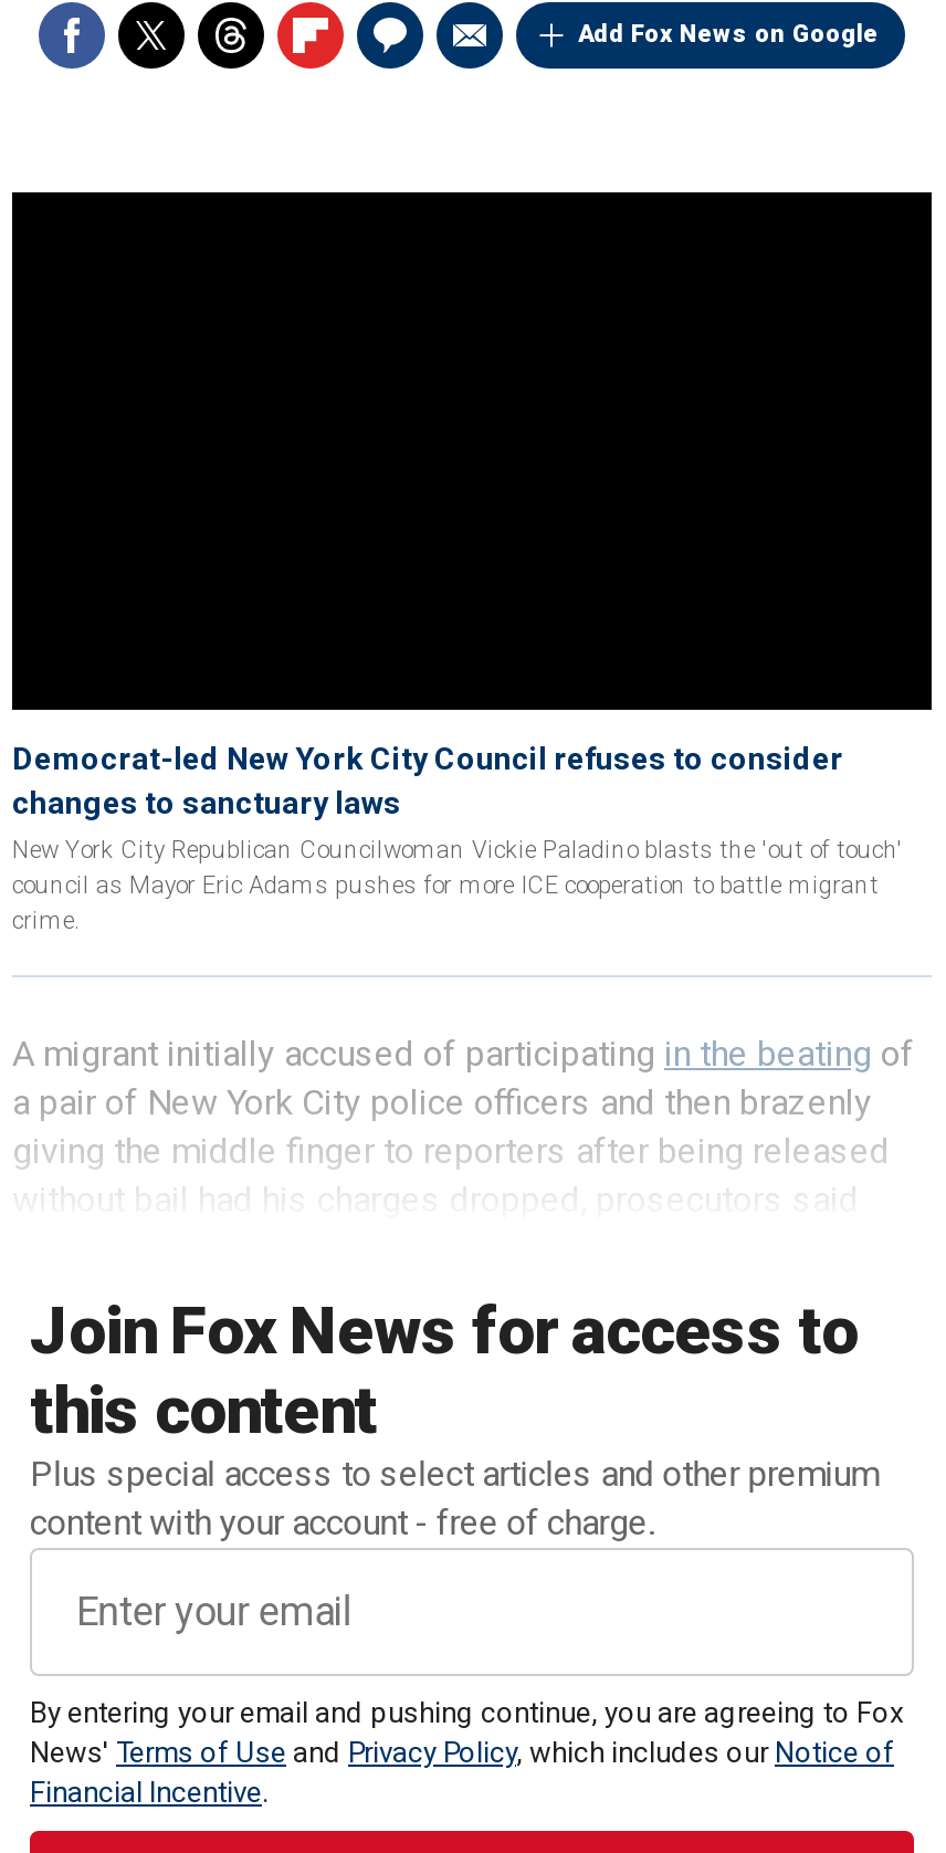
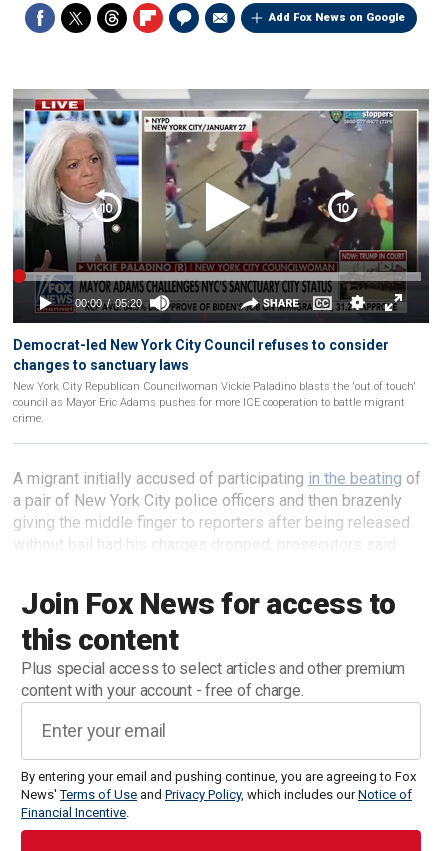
none -> [12,89,430,323] [image]

